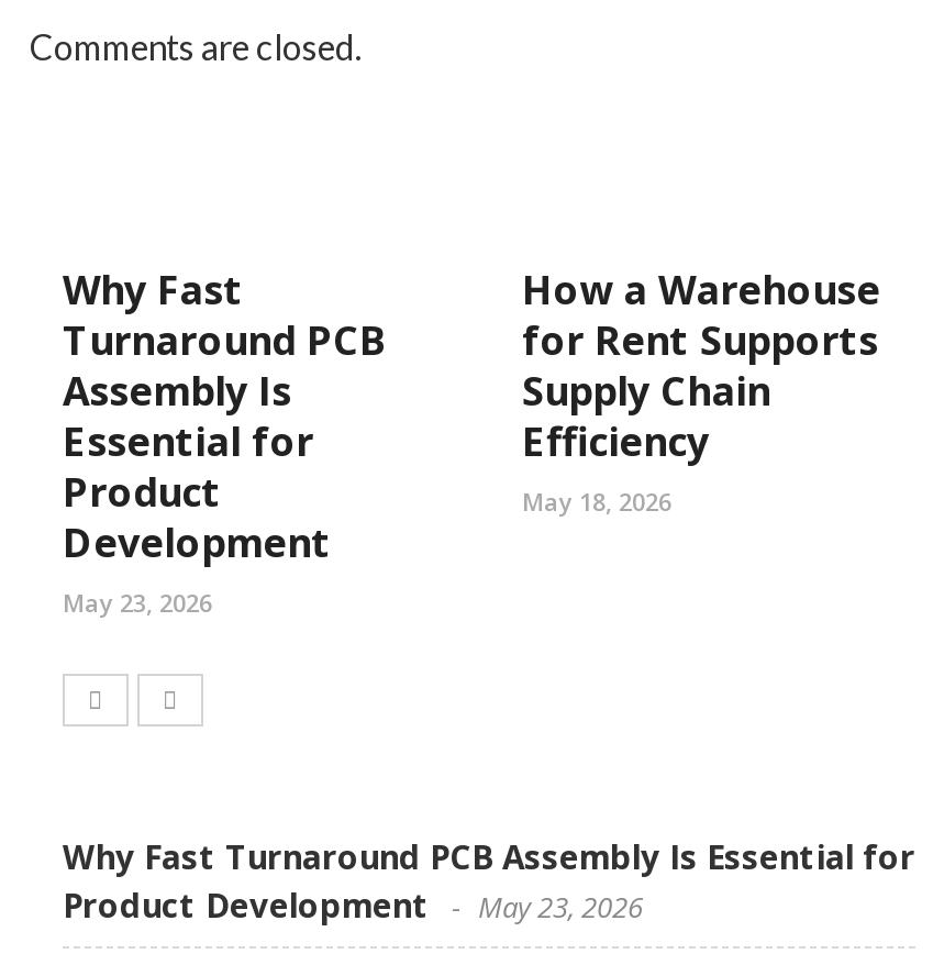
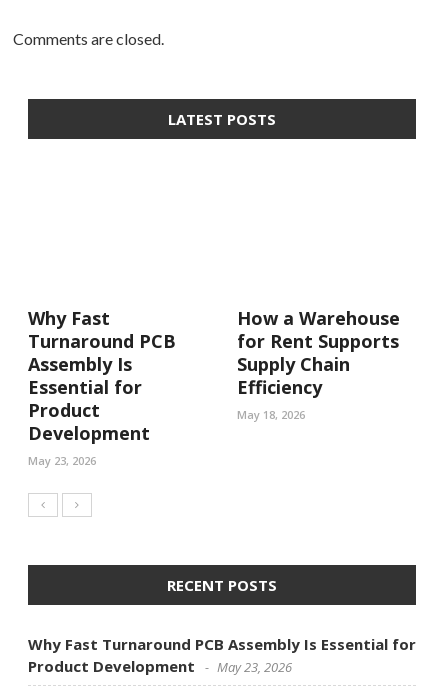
none -> [168,109,276,129] LATEST POSTS
none -> [167,575,277,595] RECENT POSTS

